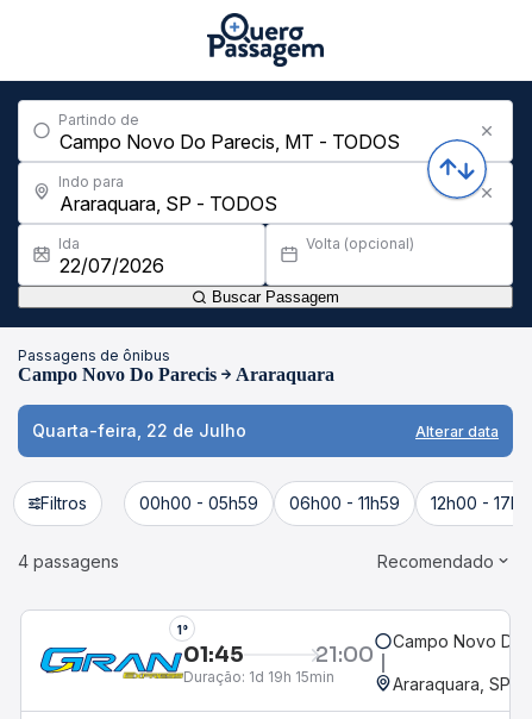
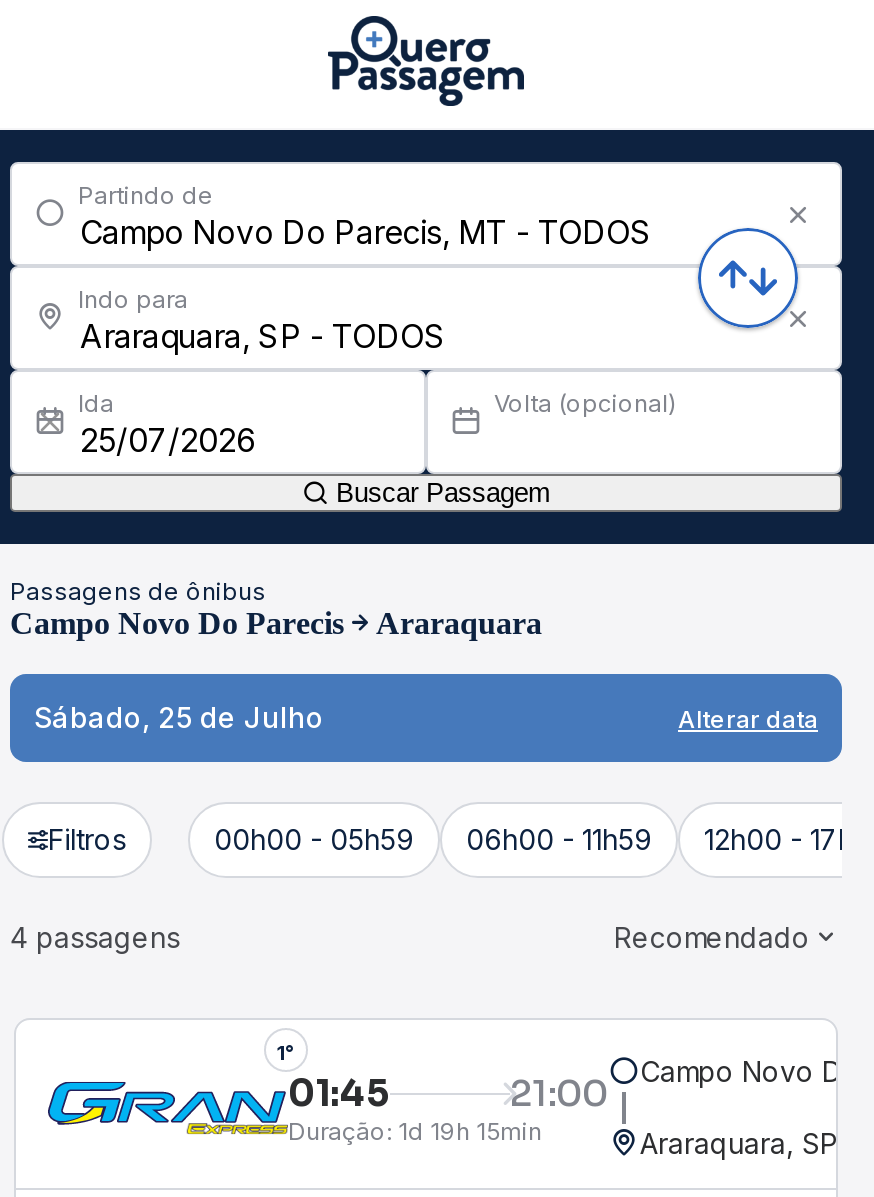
[32,420,246,440] Quarta-feira, 22 de Julho -> [34,700,324,734] Sábado, 25 de Julho

